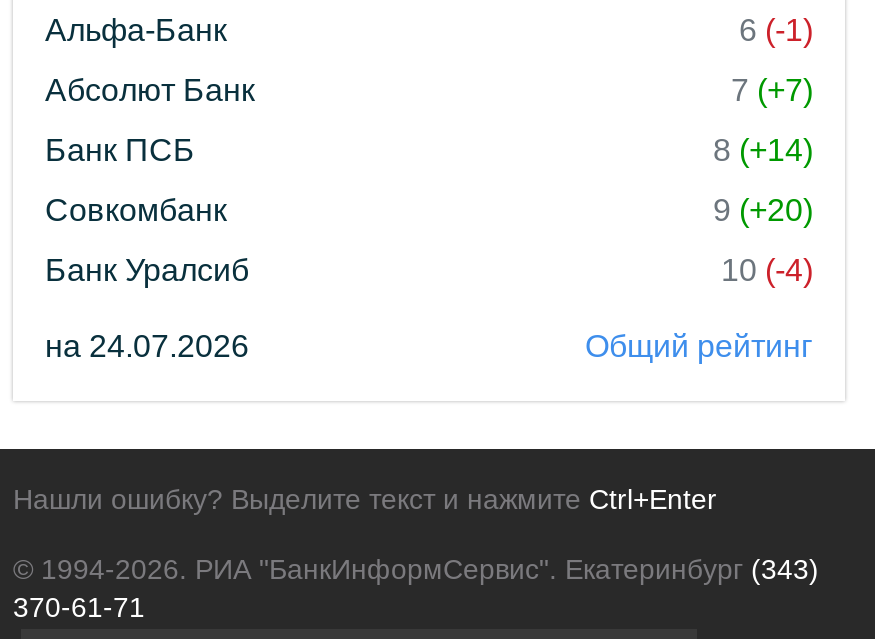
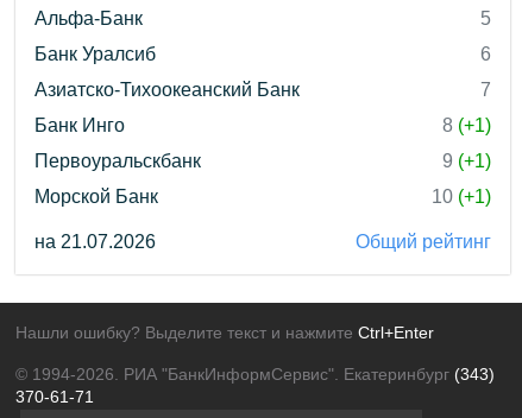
[45,13,813,227] 6 (-1) | Абсолют Банк | 7 (+7) | Банк ПСБ | 8 (+14) | Совкомбанк | 9 (+20) -> [480,8,491,28] 5
[45,253,813,363] 10 (-4) | на 24.07.2026 -> [34,44,491,252] 6 | Азиатско-Тихоокеанский Банк | 7 | Банк Инго | 8 (+1) | Первоуральскбанк | 9 (+1) | Морской Банк | 10 (+1) | на 21.07.2026
moved [45,253,249,287] -> [34,44,156,64]: Банк Уралсиб

